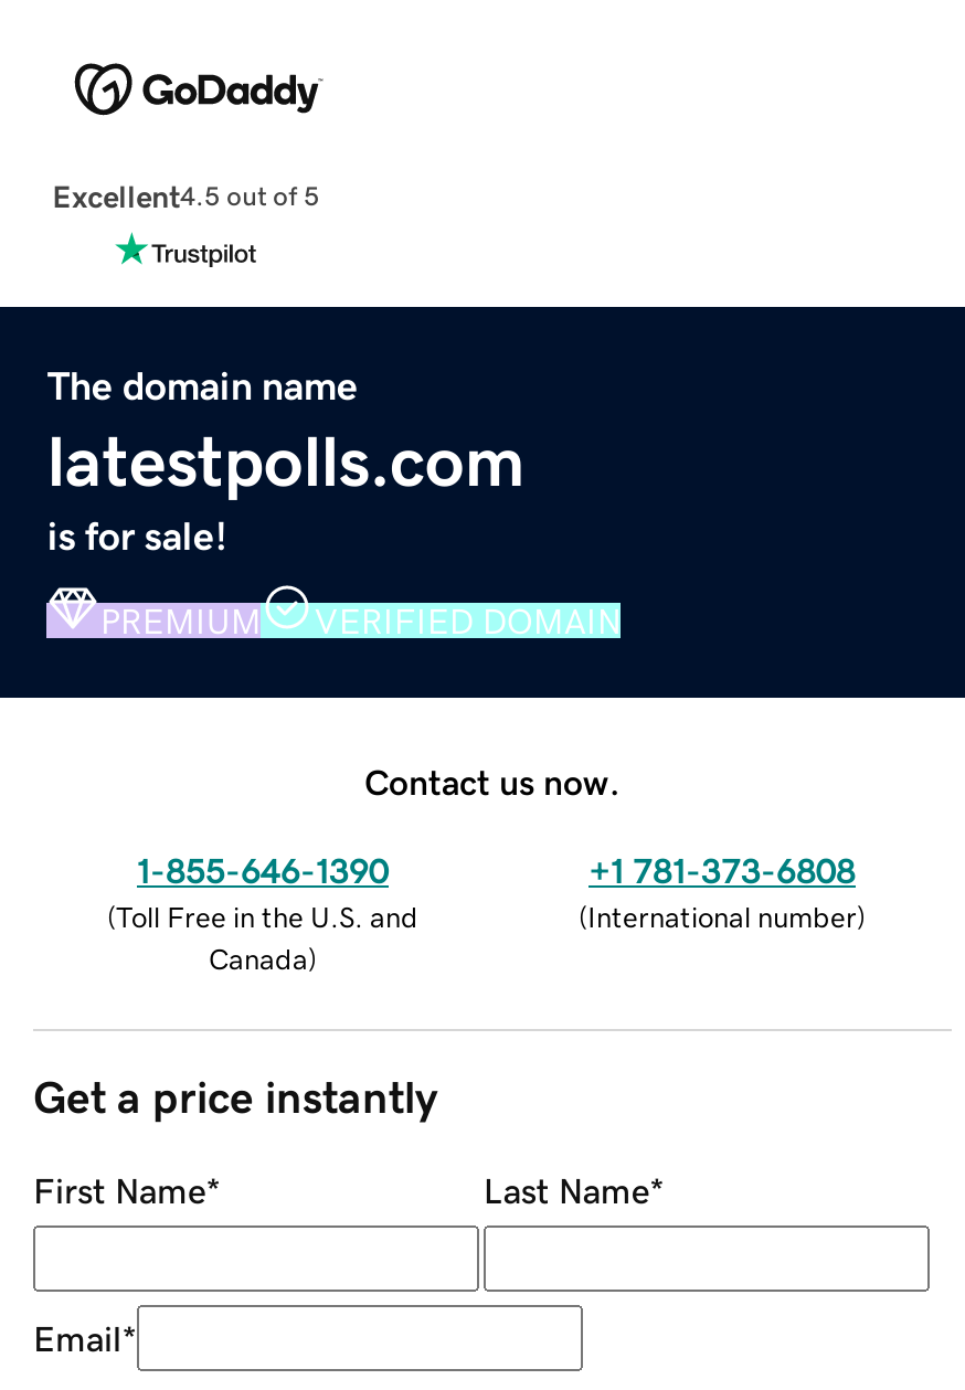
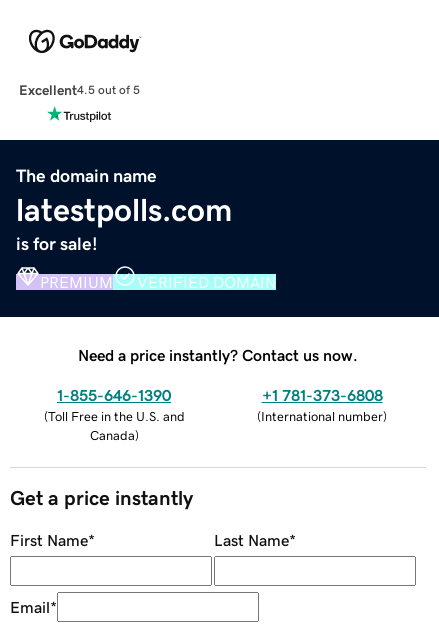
[364,763,621,798] Contact us now. -> [78,347,358,363] Need a price instantly? Contact us now.

